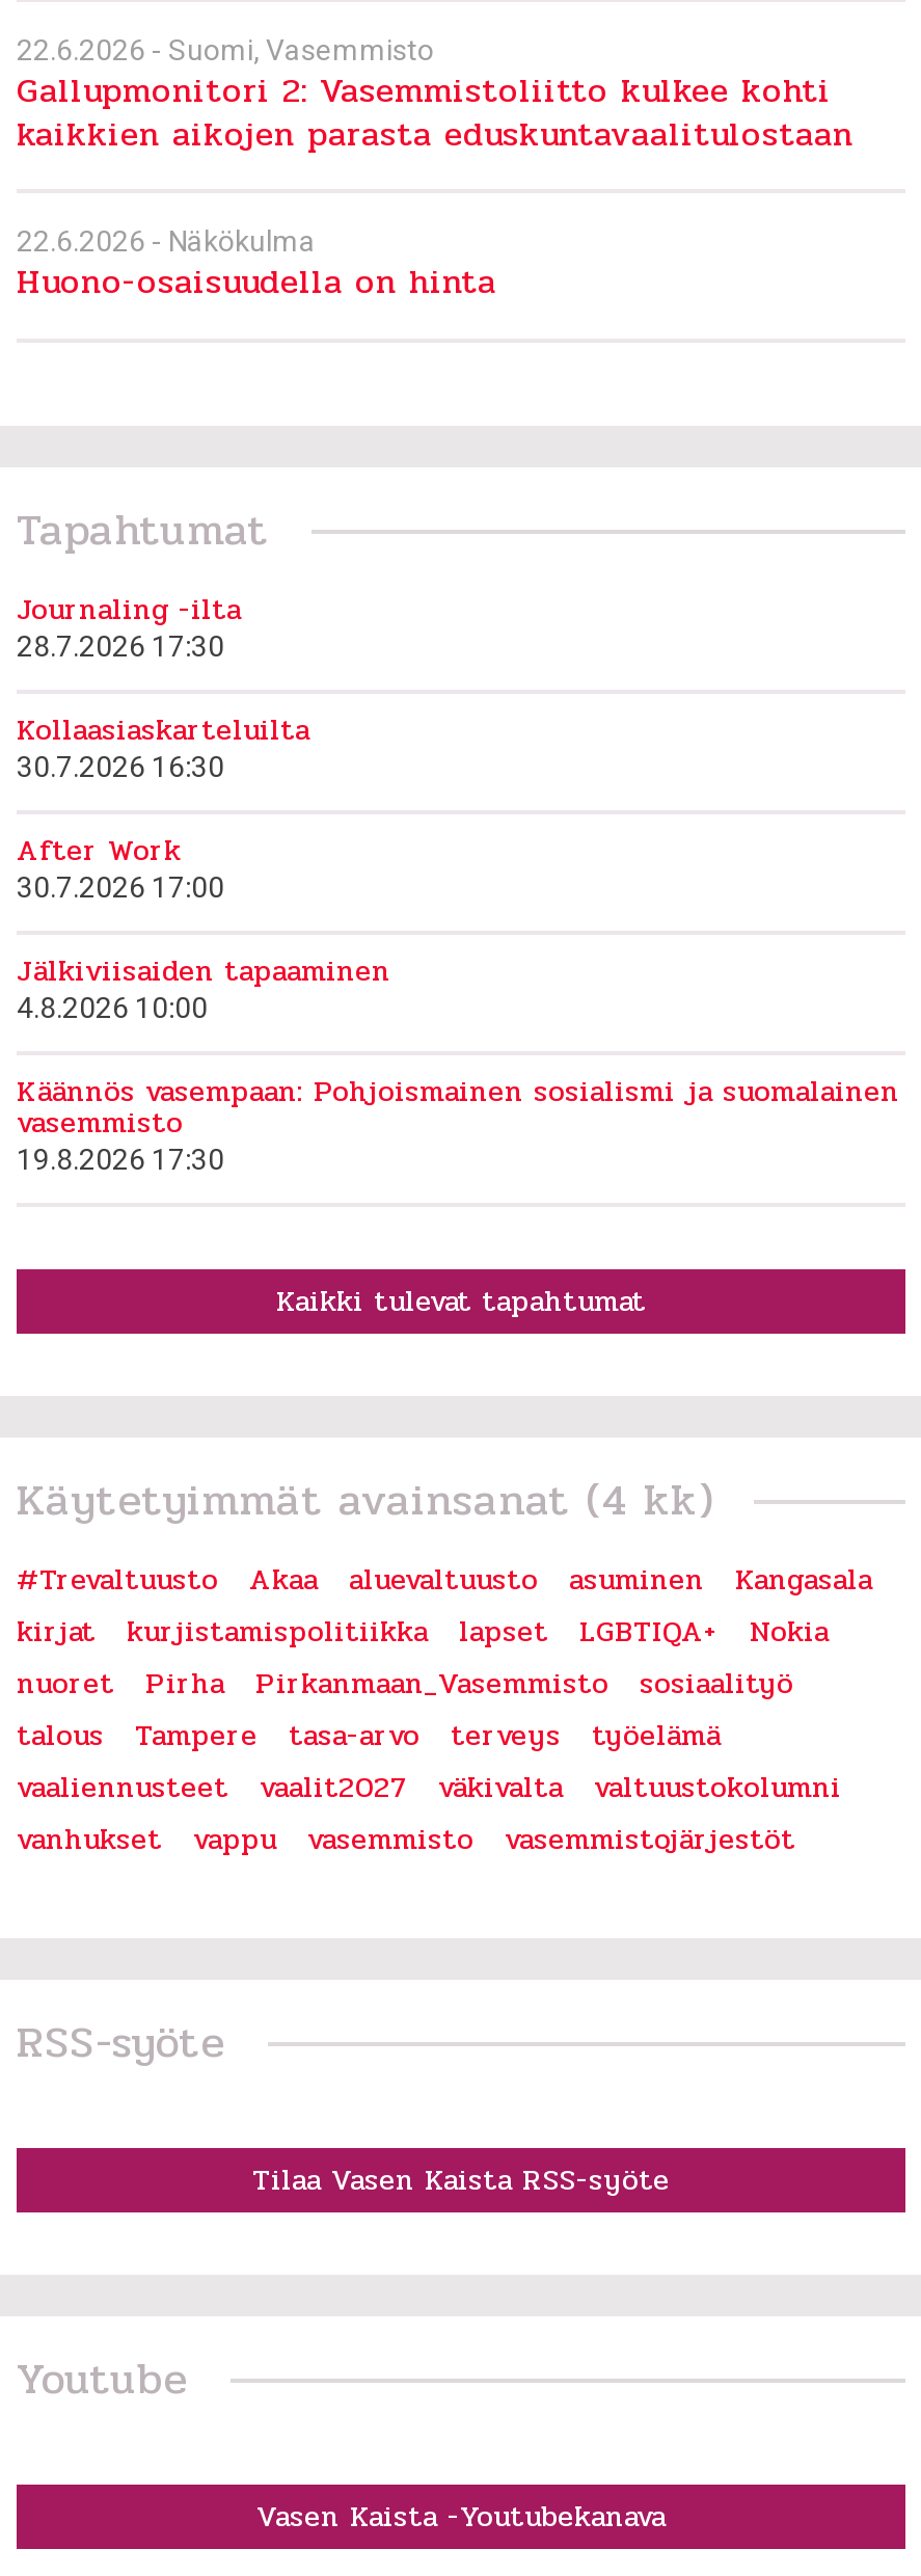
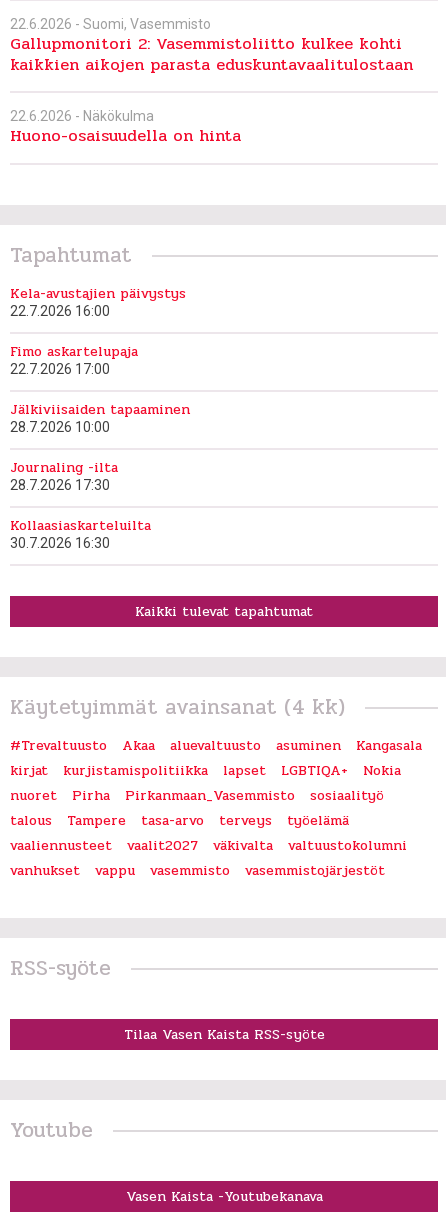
none -> [10,283,186,435] Kela-avustajien päivystys | 22.7.2026 16:00 | Fimo askartelupaja | 22.7.2026 17:00 | 28.7.2026 10:00
moved [17,587,309,783] -> [10,457,151,551]: Journaling -ilta | 28.7.2026 17:30 | Kollaasiaskarteluilta | 30.7.2026 16:30
[17,828,899,1175] After Work | 30.7.2026 17:00 | 4.8.2026 10:00 | Käännös vasempaan: Pohjoismainen sosialismi ja suomalainen | vasemmisto | 19.8.2026 17:30 -> none
moved [17,949,390,992] -> [10,399,190,420]: Jälkiviisaiden tapaaminen

